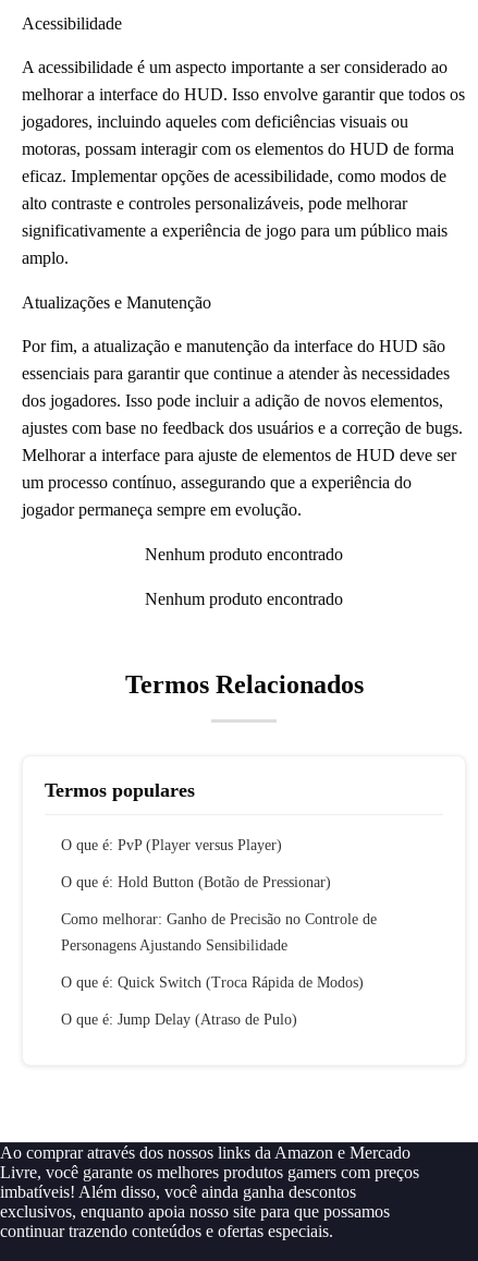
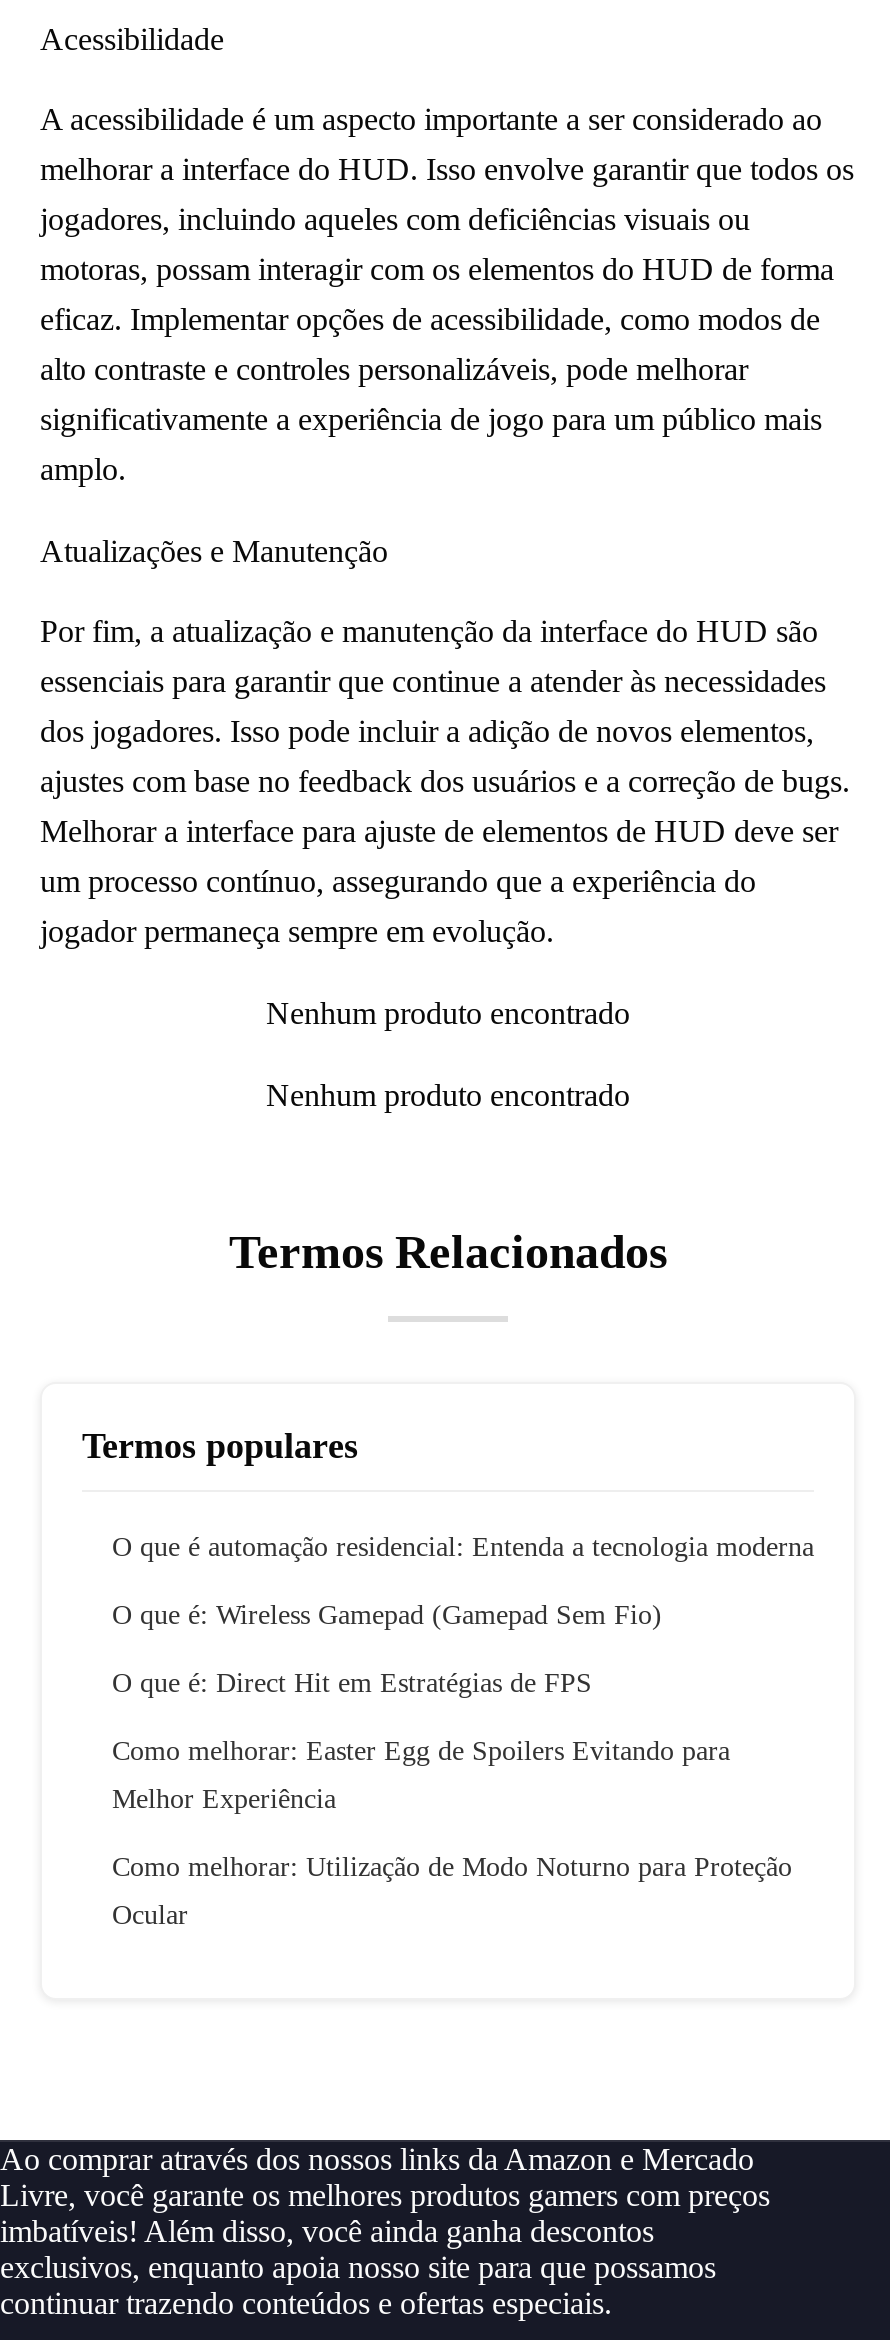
[61,837,377,1028] O que é: PvP (Player versus Player) | O que é: Hold Button (Botão de Pressionar) | Como melhorar: Ganho de Precisão no Controle de | Personagens Ajustando Sensibilidade | O que é: Quick Switch (Troca Rápida de Modos) | O que é: Jump Delay (Atraso de Pulo) -> [112,1532,814,1930] O que é automação residencial: Entenda a tecnologia moderna | O que é: Wireless Gamepad (Gamepad Sem Fio) | O que é: Direct Hit em Estratégias de FPS | Como melhorar: Easter Egg de Spoilers Evitando para | Melhor Experiência | Como melhorar: Utilização de Modo Noturno para Proteção | Ocular

